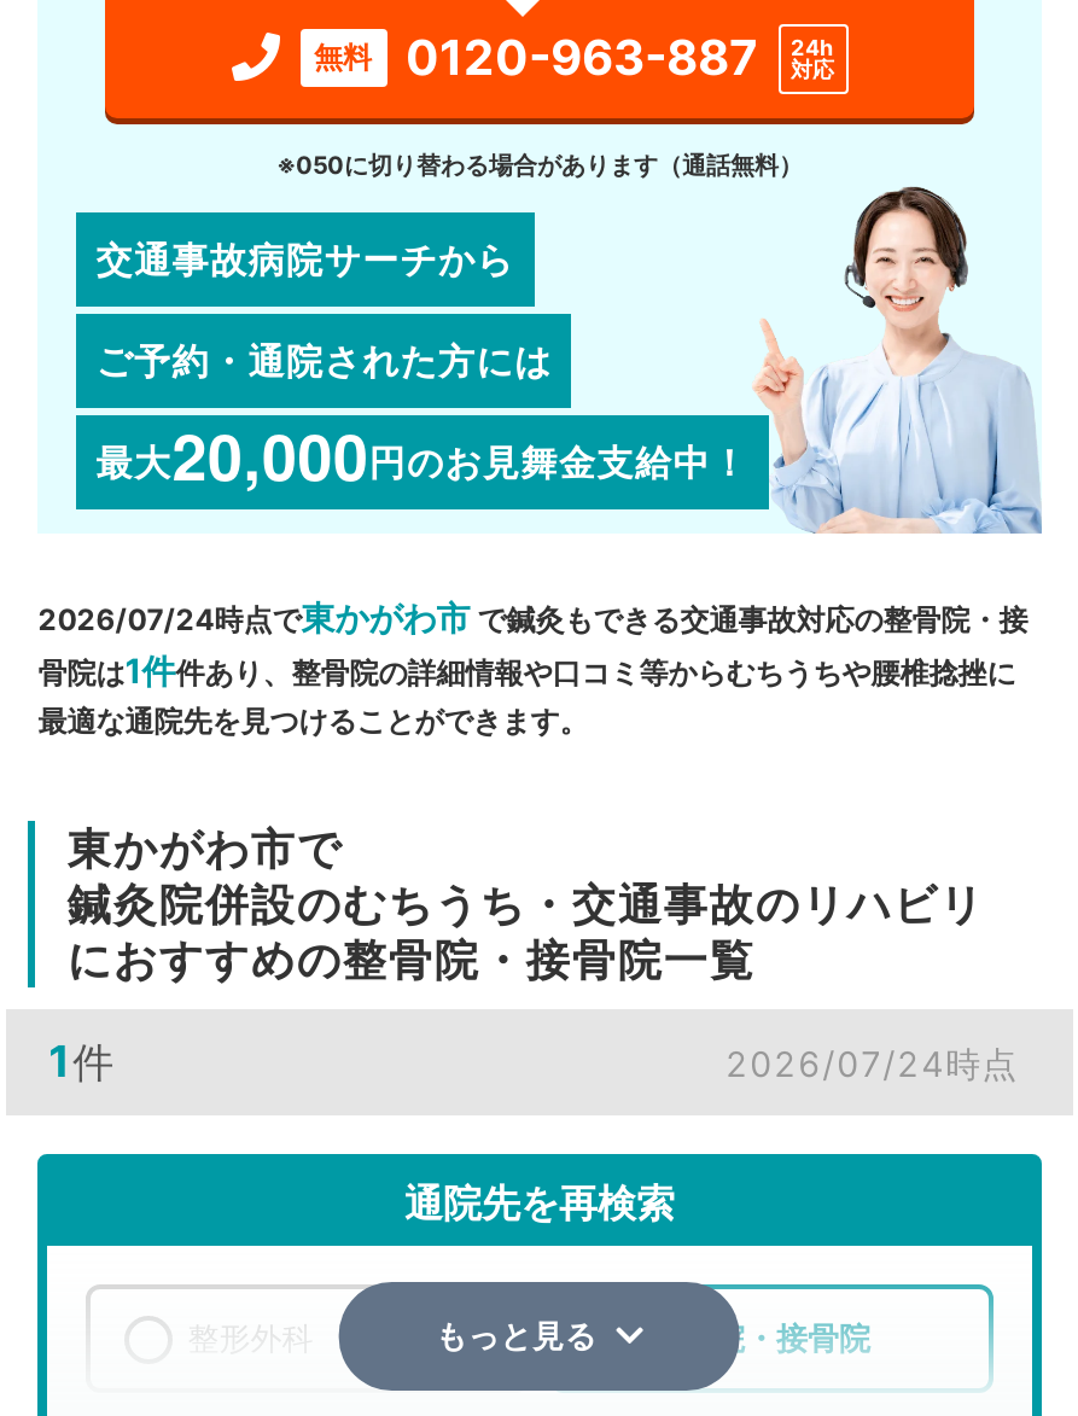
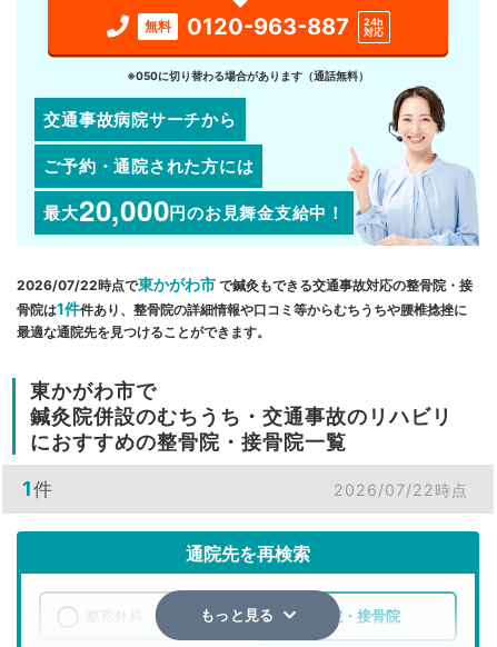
[38,597,1028,638] 2026/07/24時点で東かがわ市で鍼灸もできる交通事故対応の整骨院・接 -> [17,275,473,294] 2026/07/22時点で東かがわ市で鍼灸もできる交通事故対応の整骨院・接
[726,1043,1018,1085] 2026/07/24時点 -> [334,480,468,499] 2026/07/22時点

